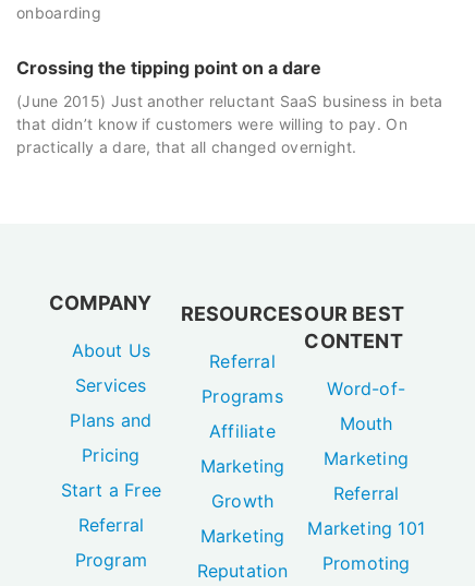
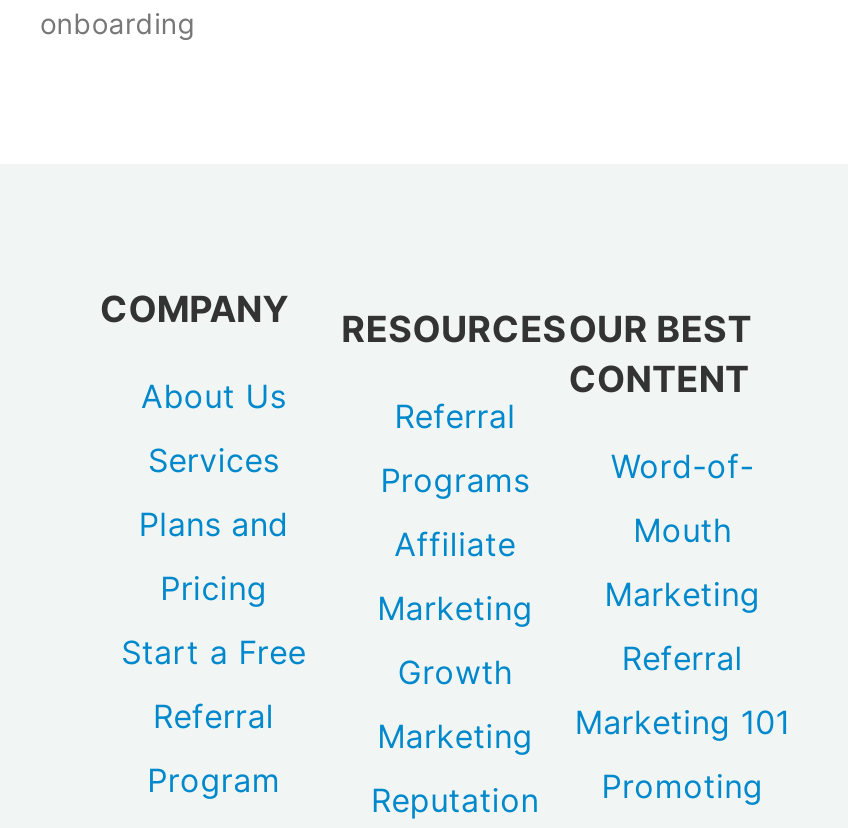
[16,57,443,156] Crossing the tipping point on a dare | (June 2015) Just another reluctant SaaS business in beta | that didn’t know if customers were willing to pay. On | practically a dare, that all changed overnight. -> none

